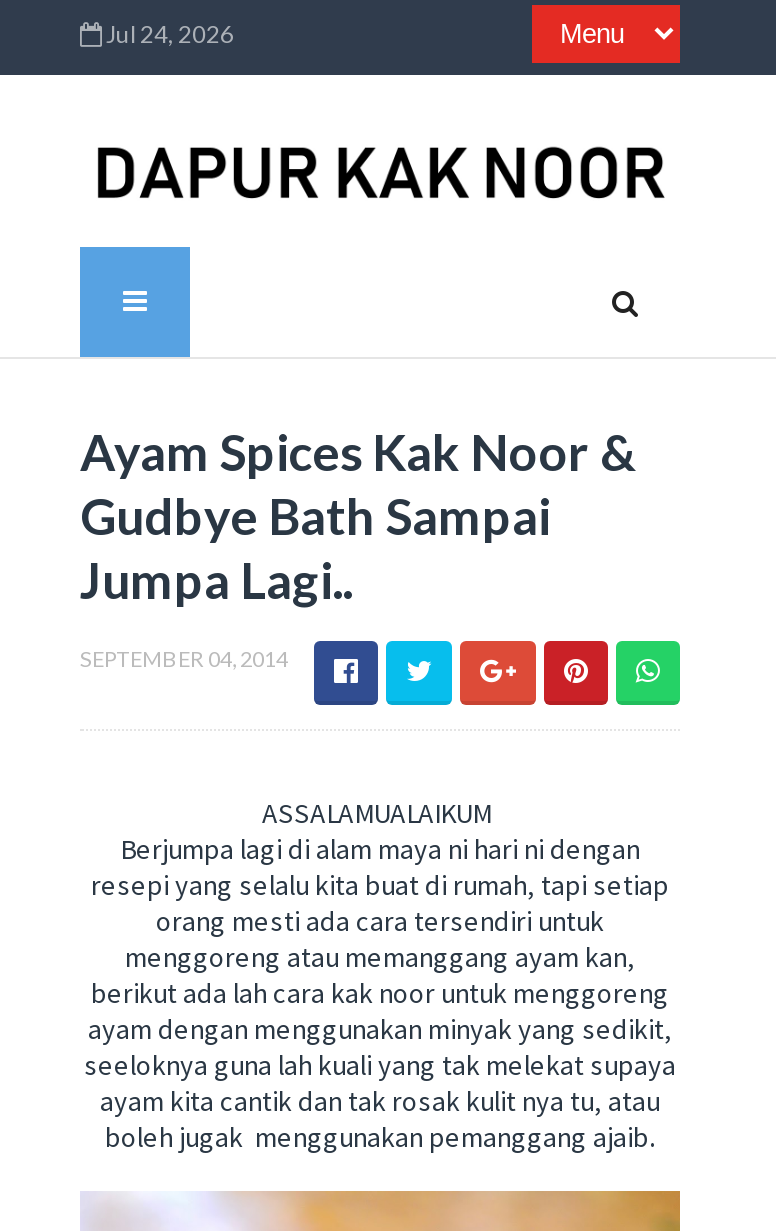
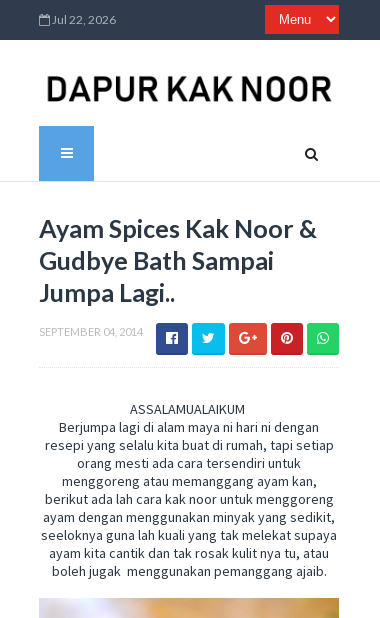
[106,19,234,49] Jul 24, 2026 -> [52,12,116,27] Jul 22, 2026

